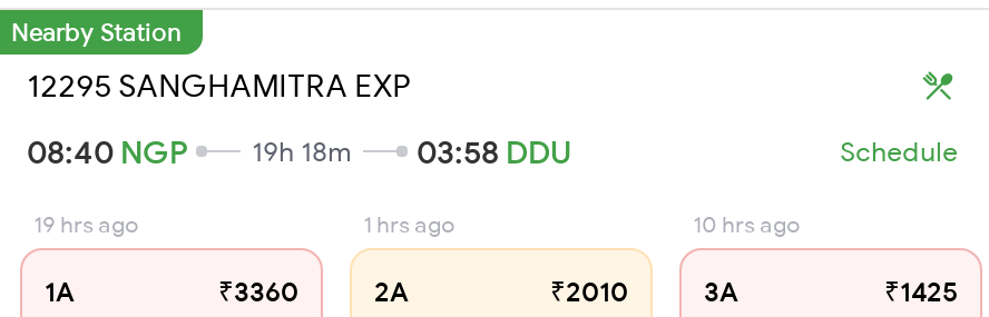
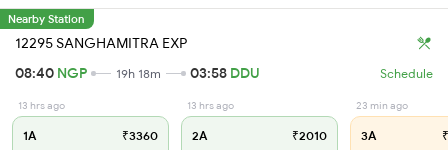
[33,208,138,237] 19 hrs ago -> [18,99,65,112] 13 hrs ago
[363,208,454,237] 1 hrs ago -> [187,99,234,112] 13 hrs ago
[693,208,800,237] 10 hrs ago -> [356,99,408,112] 23 min ago

